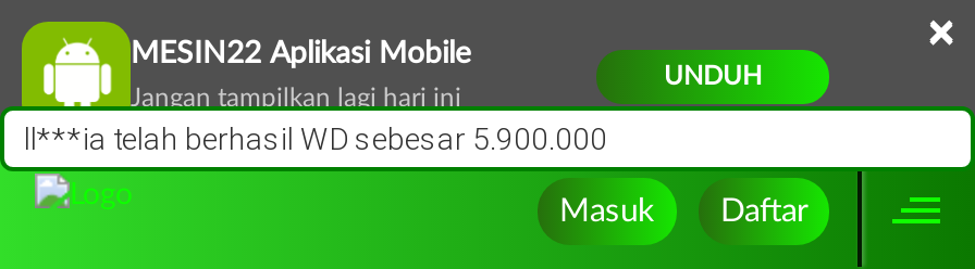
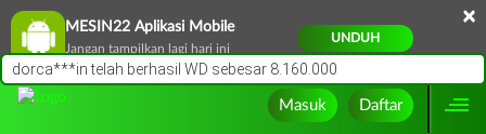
[24,121,607,156] ll***ia telah berhasil WD sebesar 5.900.000 -> [12,61,337,78] dorca***in telah berhasil WD sebesar 8.160.000

